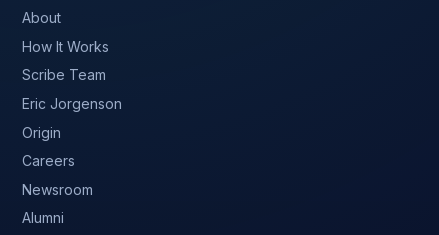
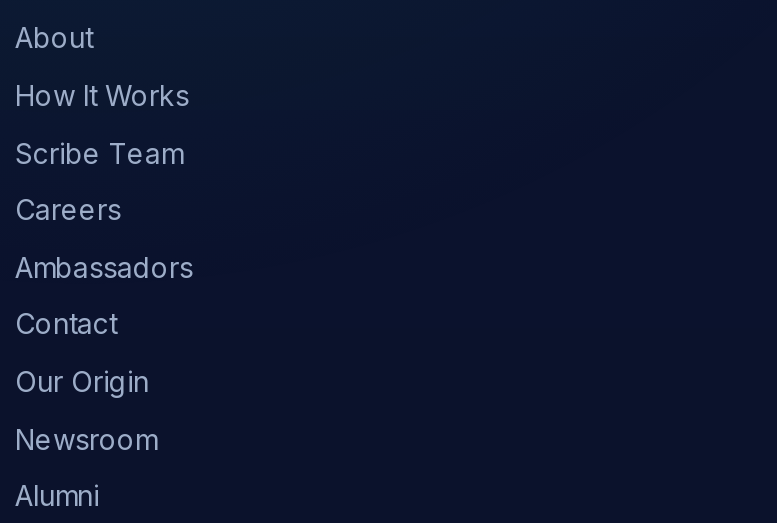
[22,95,122,140] Eric Jorgenson | Origin -> none
moved [22,152,75,169] -> [15,192,121,226]: Careers
none -> [15,249,193,397] Ambassadors | Contact | Our Origin

